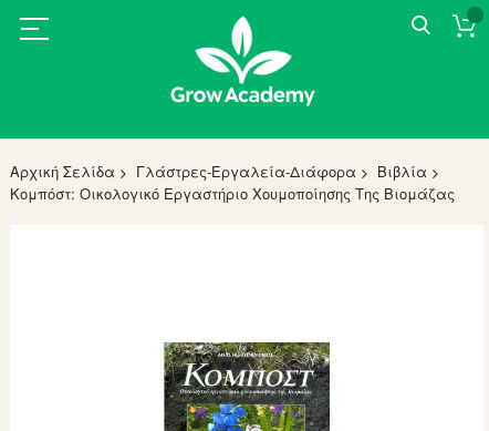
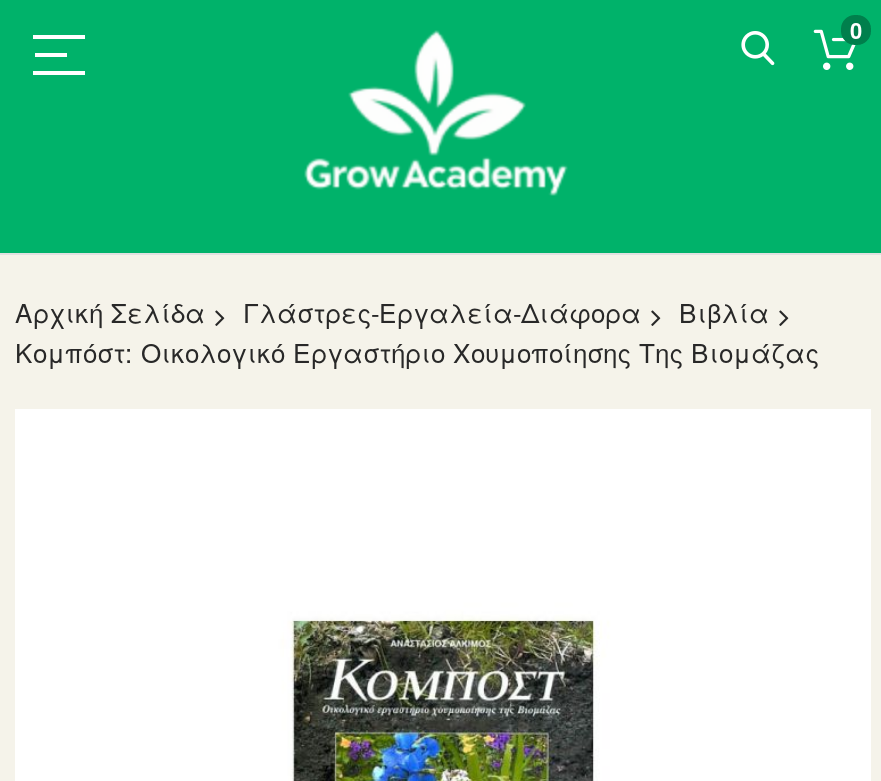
none -> [850,15,862,45] 0

